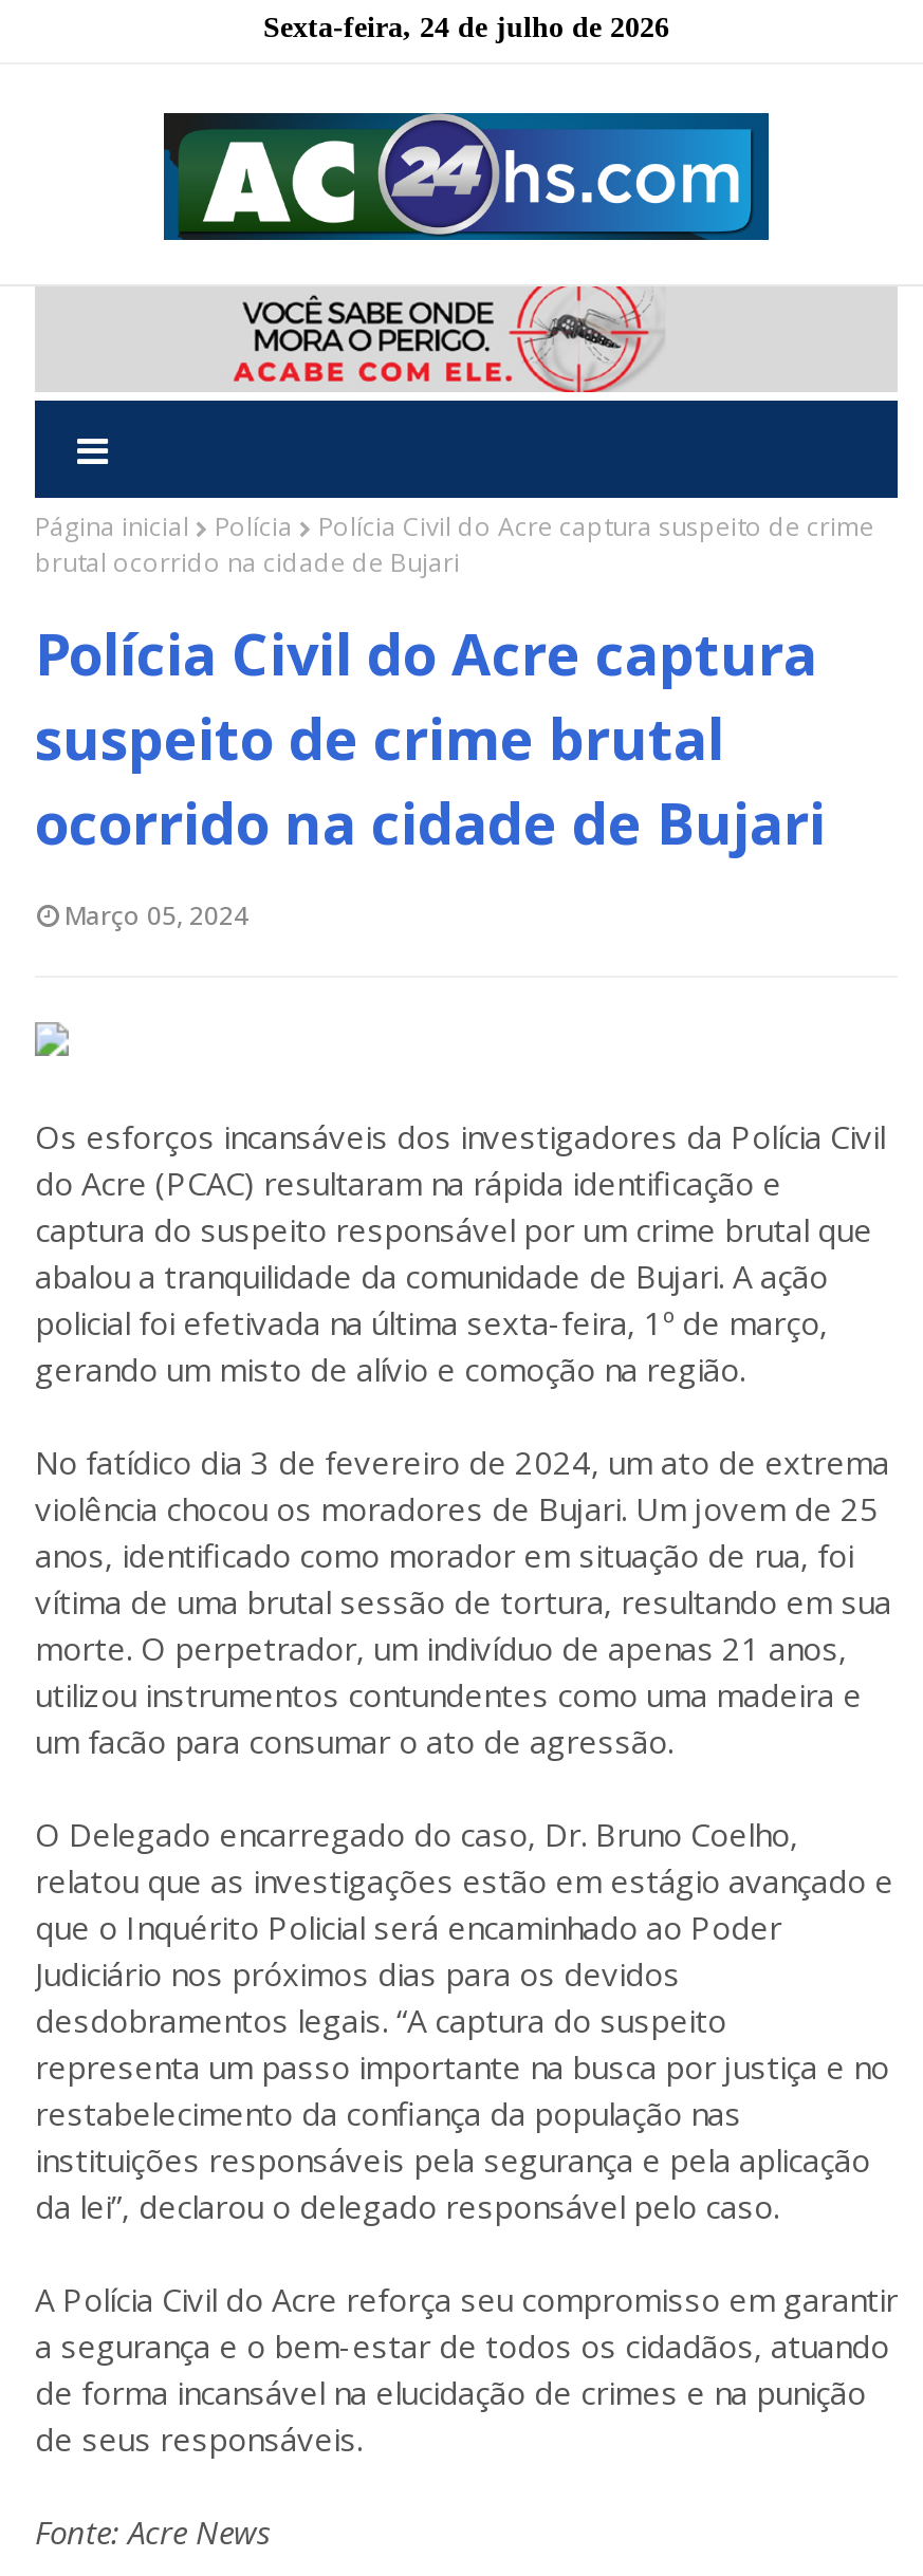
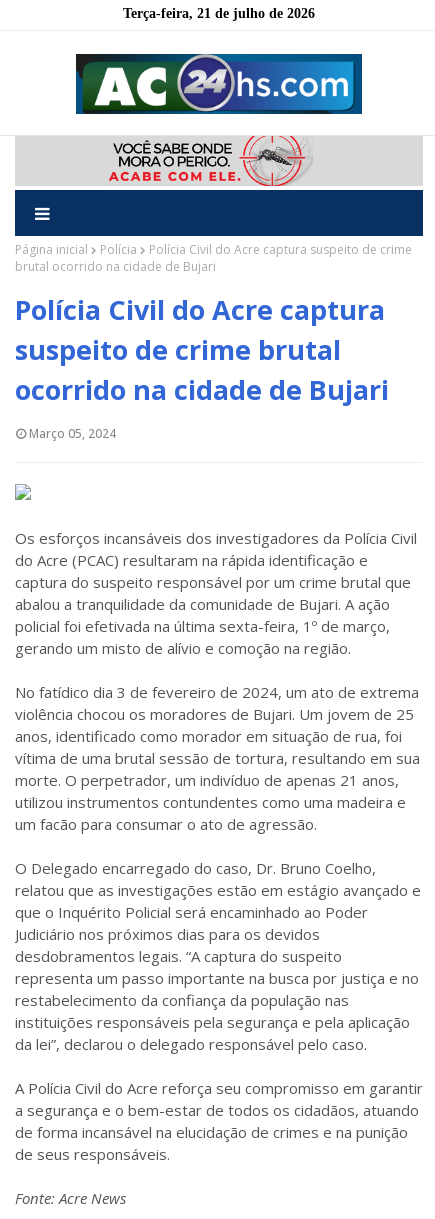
[263,12,669,43] Sexta-feira, 24 de julho de 2026 -> [123,6,315,21] Terça-feira, 21 de julho de 2026

